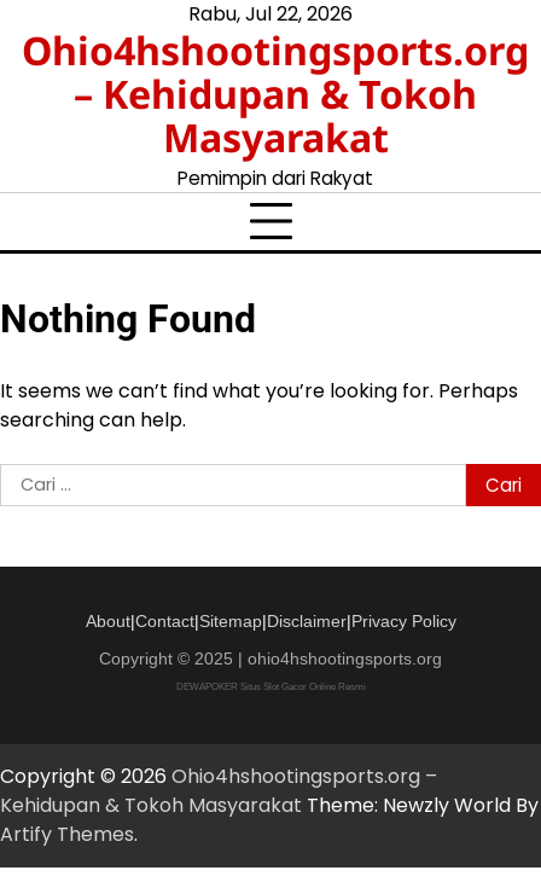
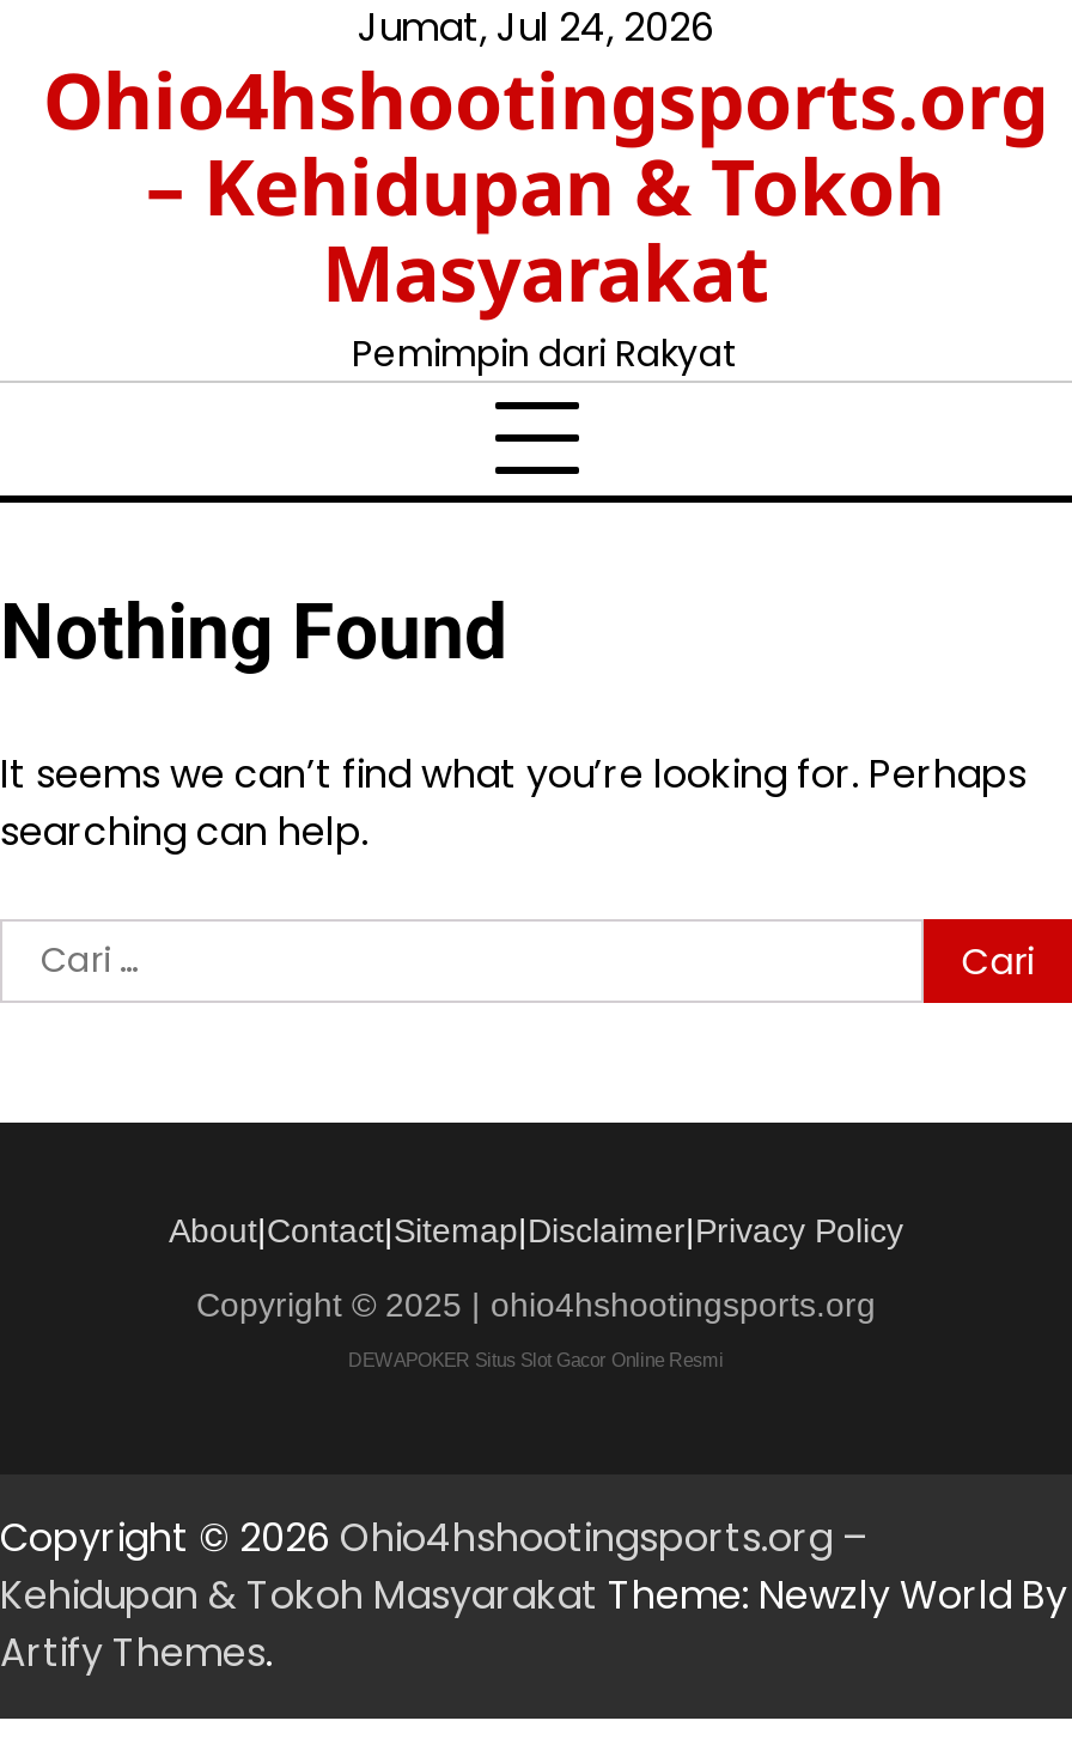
[188,0,353,28] Rabu, Jul 22, 2026 -> [358,0,714,55] Jumat, Jul 24, 2026

